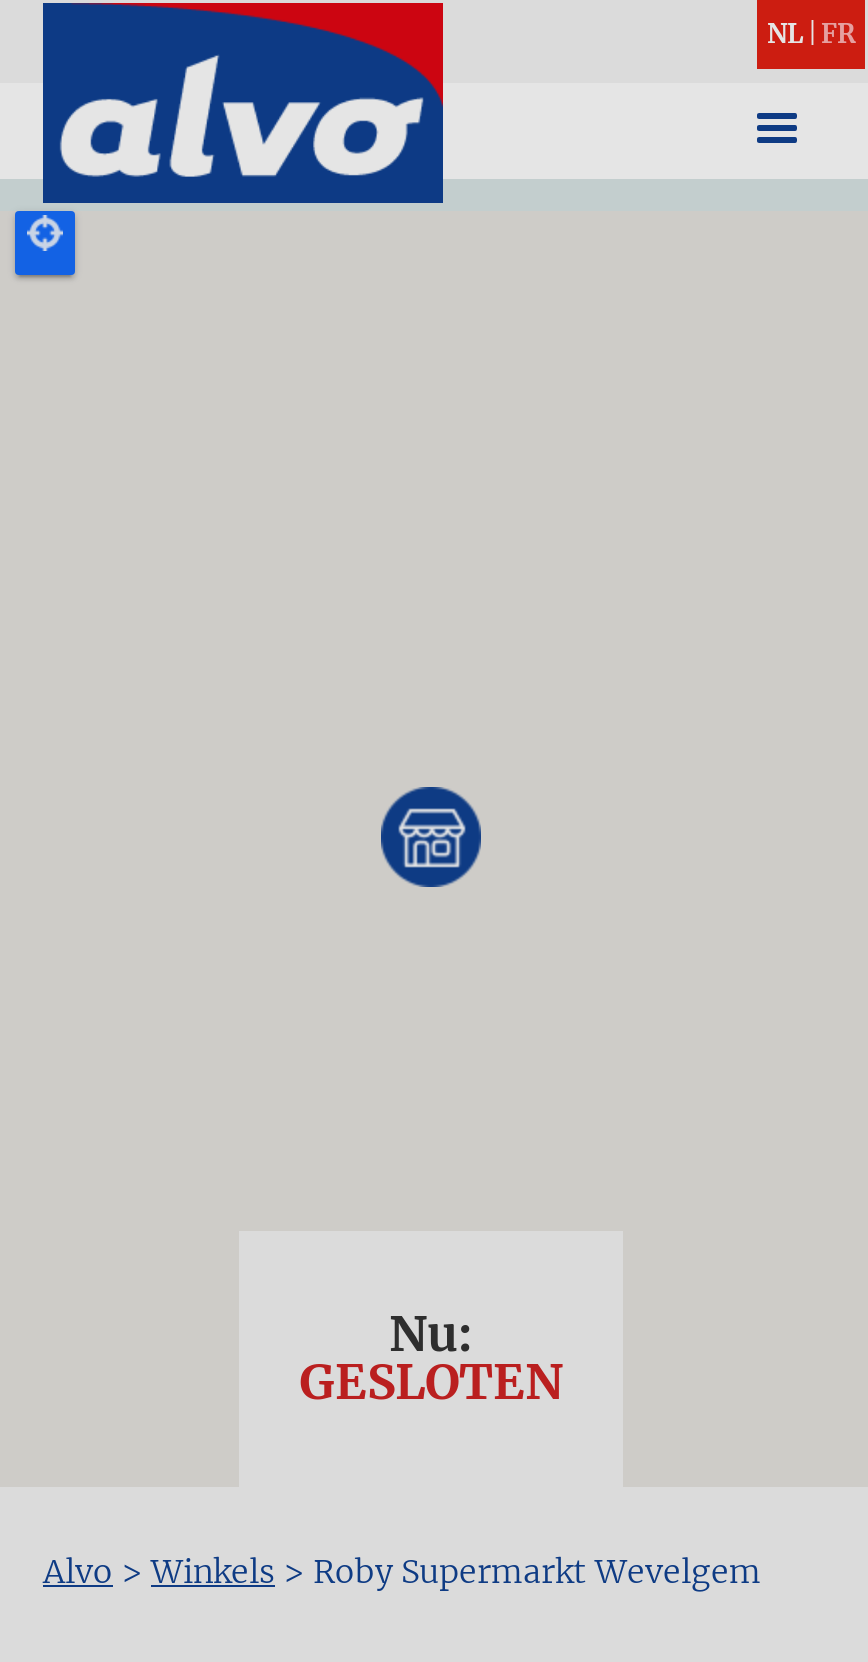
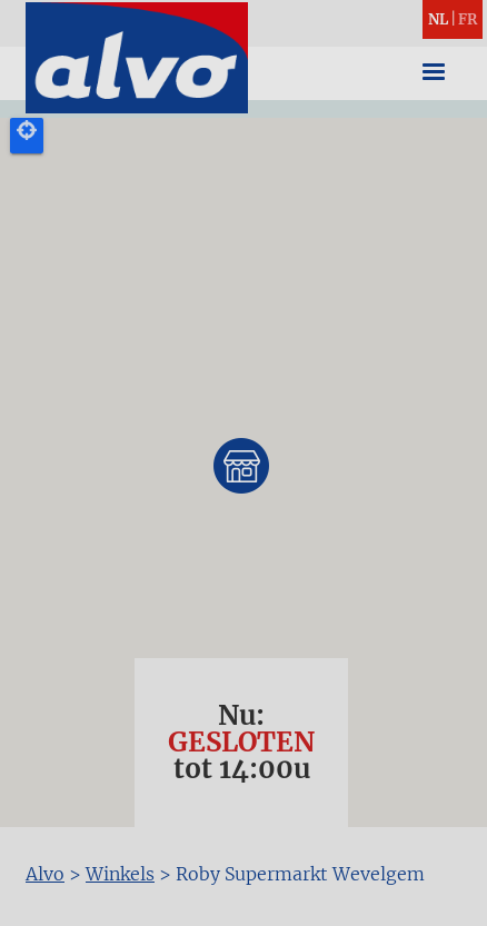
moved [299,1303,563,1413] -> [168,698,315,759]: Nu: | GESLOTEN
none -> [173,751,310,786] tot14:00u

